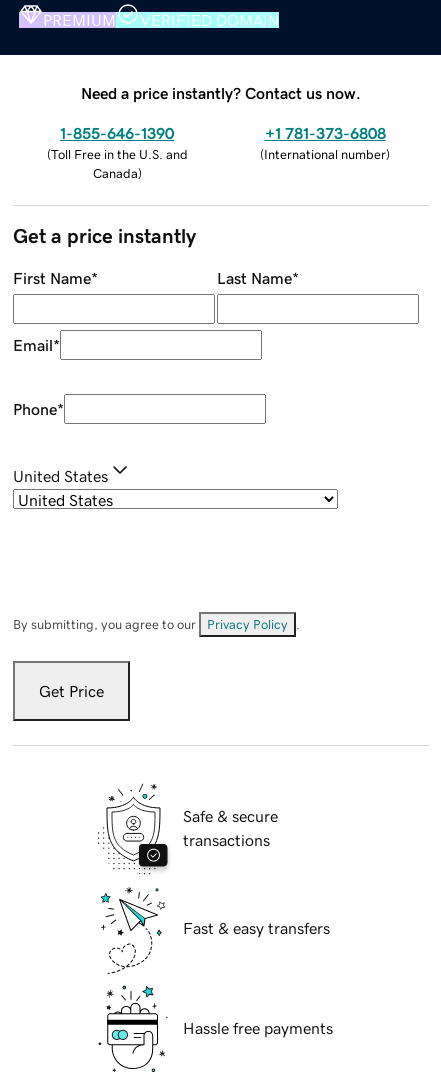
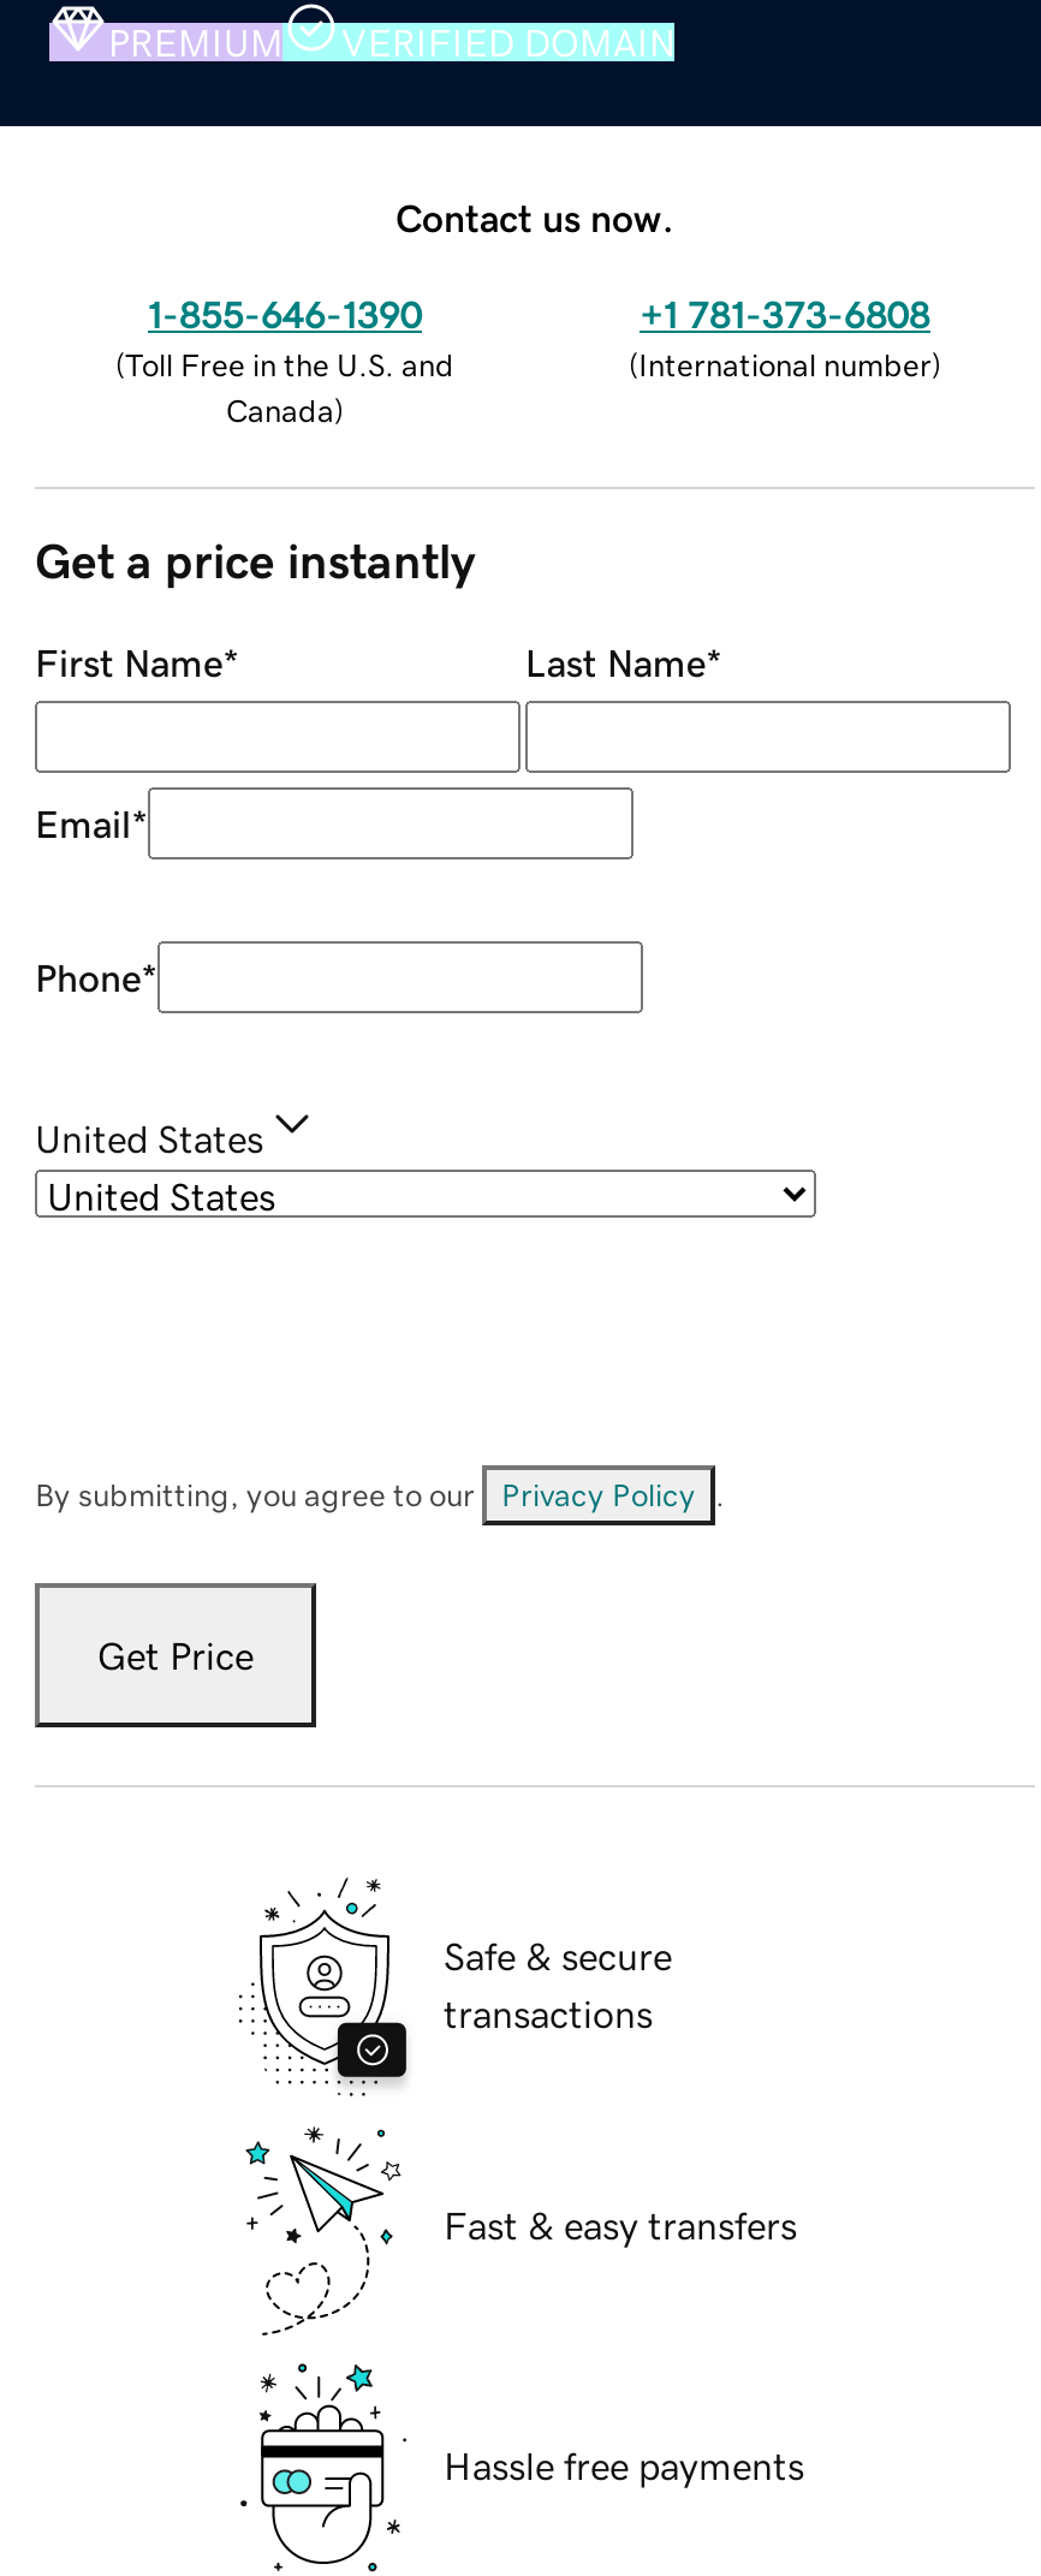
[81,85,361,101] Need a price instantly? Contact us now. -> [395,197,674,236] Contact us now.

